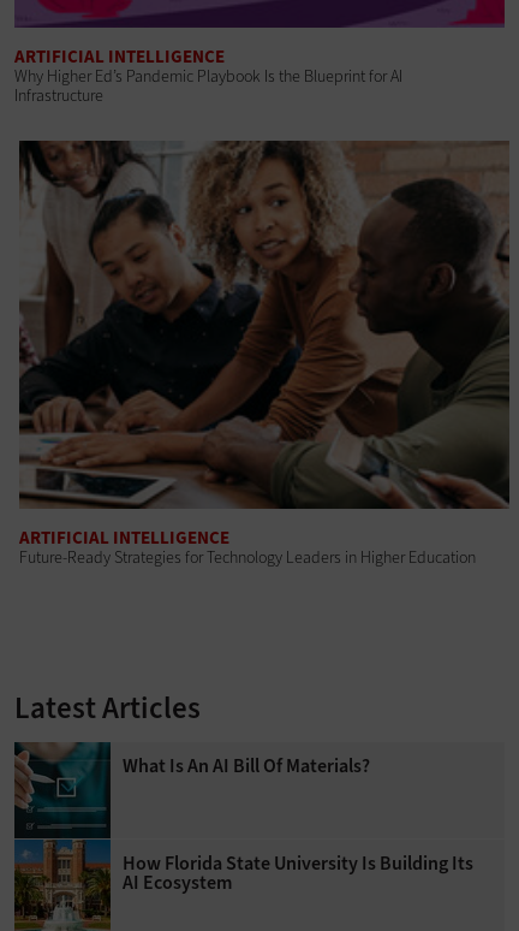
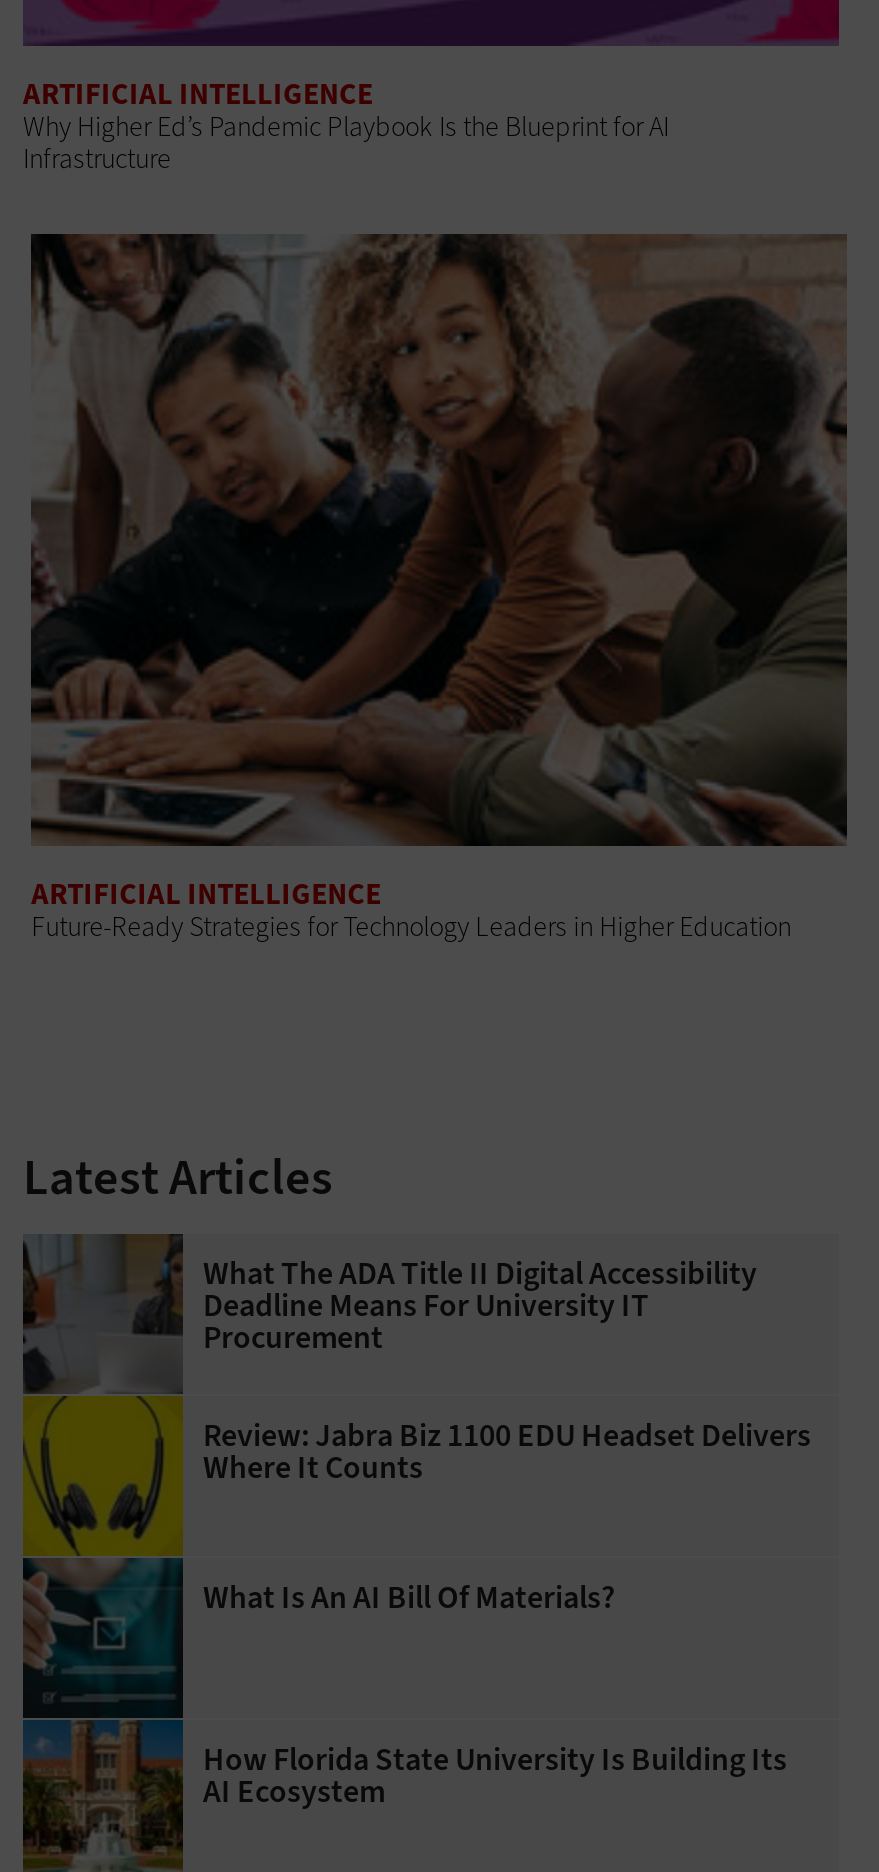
none -> [21,1232,811,1558] [image] | What The ADA Title II Digital Accessibility | Deadline Means For University IT | Procurement | Review: Jabra Biz 1100 EDU Headset Delivers | Where It Counts

